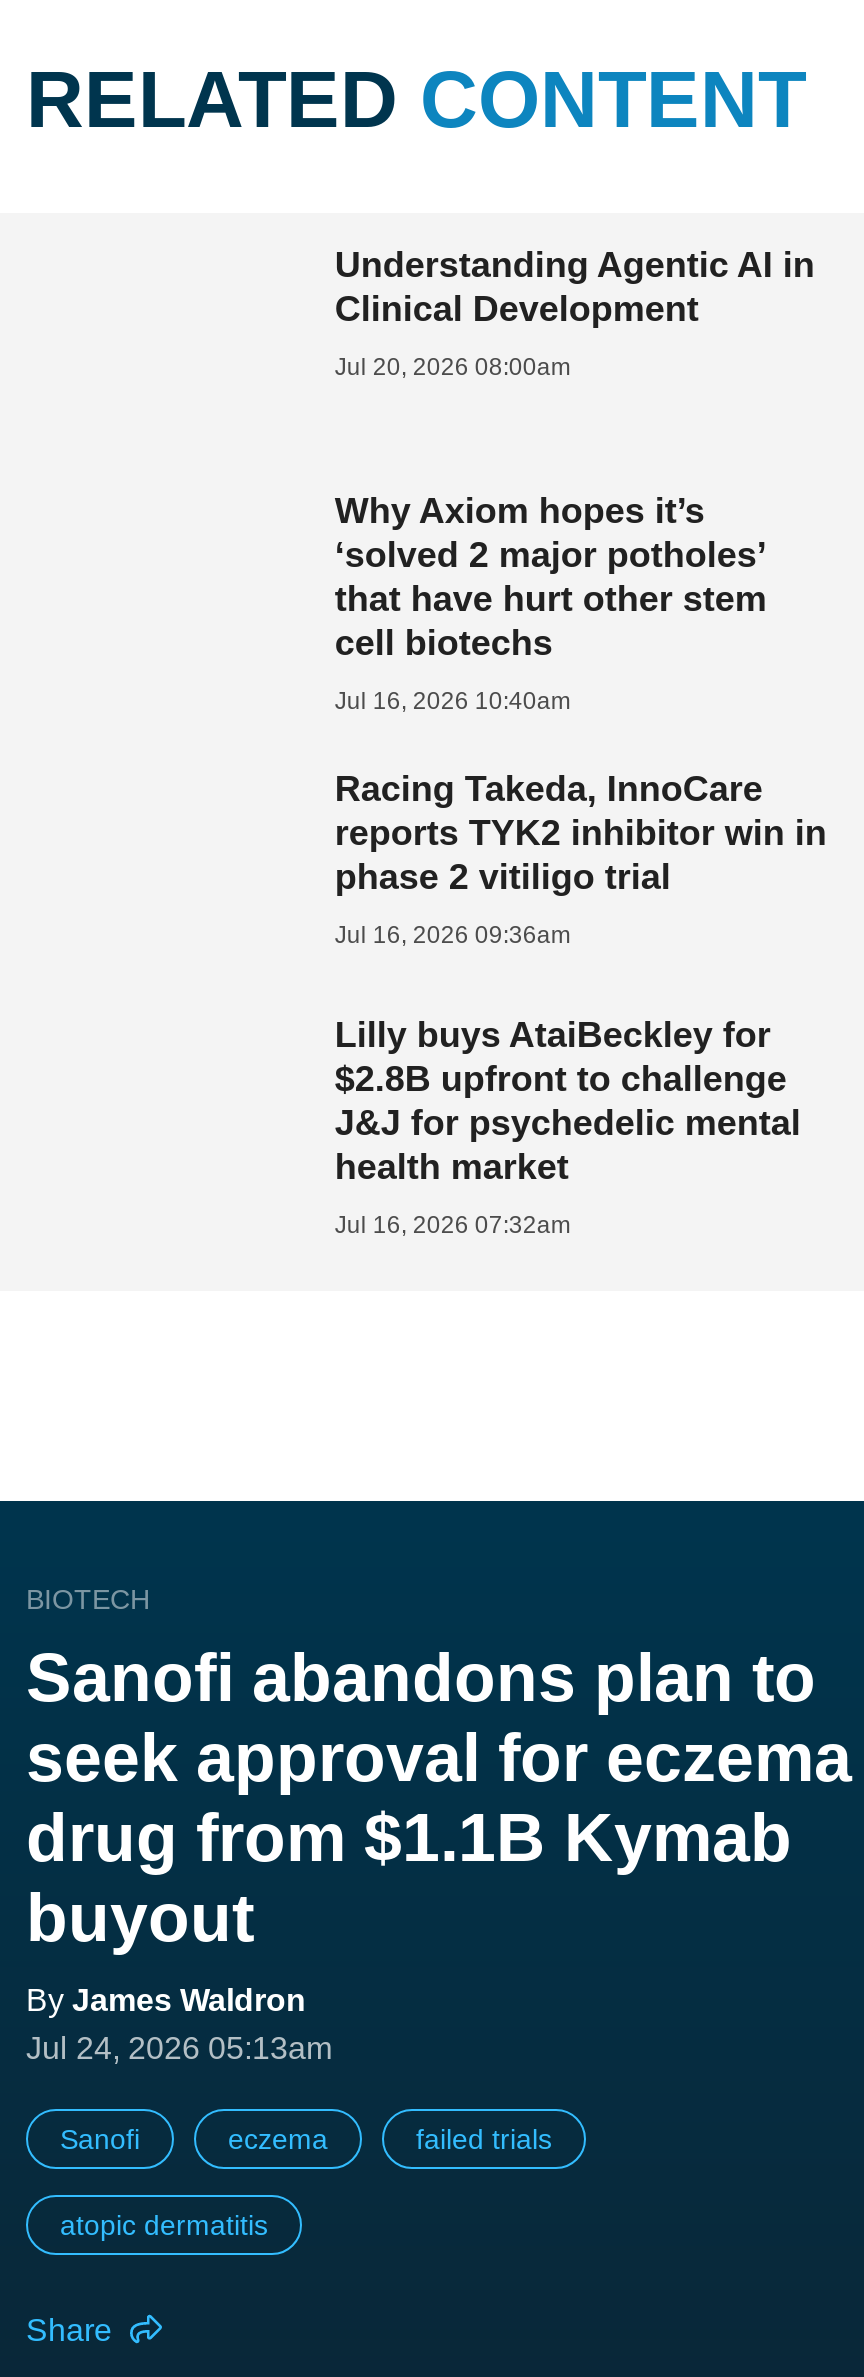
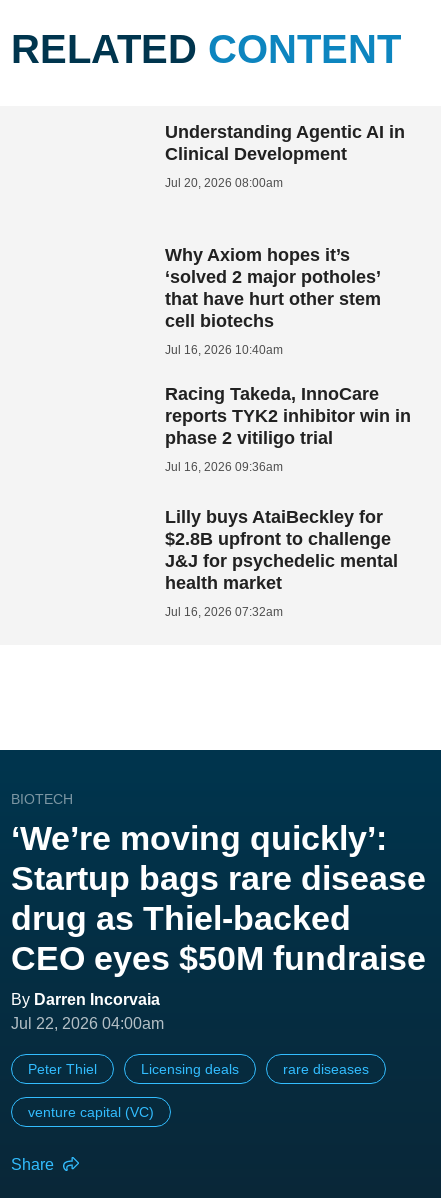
[26,1638,852,2064] Sanofi abandons plan to | seek approval for eczema | drug from $1.1B Kymab | buyout | By James Waldron | Jul 24, 2026 05:13am -> [11,819,426,1032] ‘We’re moving quickly’: | Startup bags rare disease | drug as Thiel-backed | CEO eyes $50M fundraise | By Darren Incorvaia | Jul 22, 2026 04:00am
[60,2122,552,2154] Sanofi | eczema | failed trials -> [28,1061,369,1077] Peter Thiel | Licensing deals | rare diseases
[60,2208,268,2240] atopic dermatitis -> [28,1104,154,1120] venture capital (VC)

